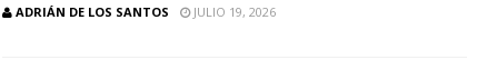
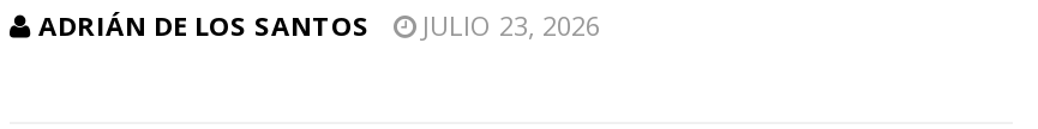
[16,4,276,21] ADRIÁN DE LOS SANTOS JULIO 19, 2026 -> [38,8,600,44] ADRIÁN DE LOS SANTOS JULIO 23, 2026

